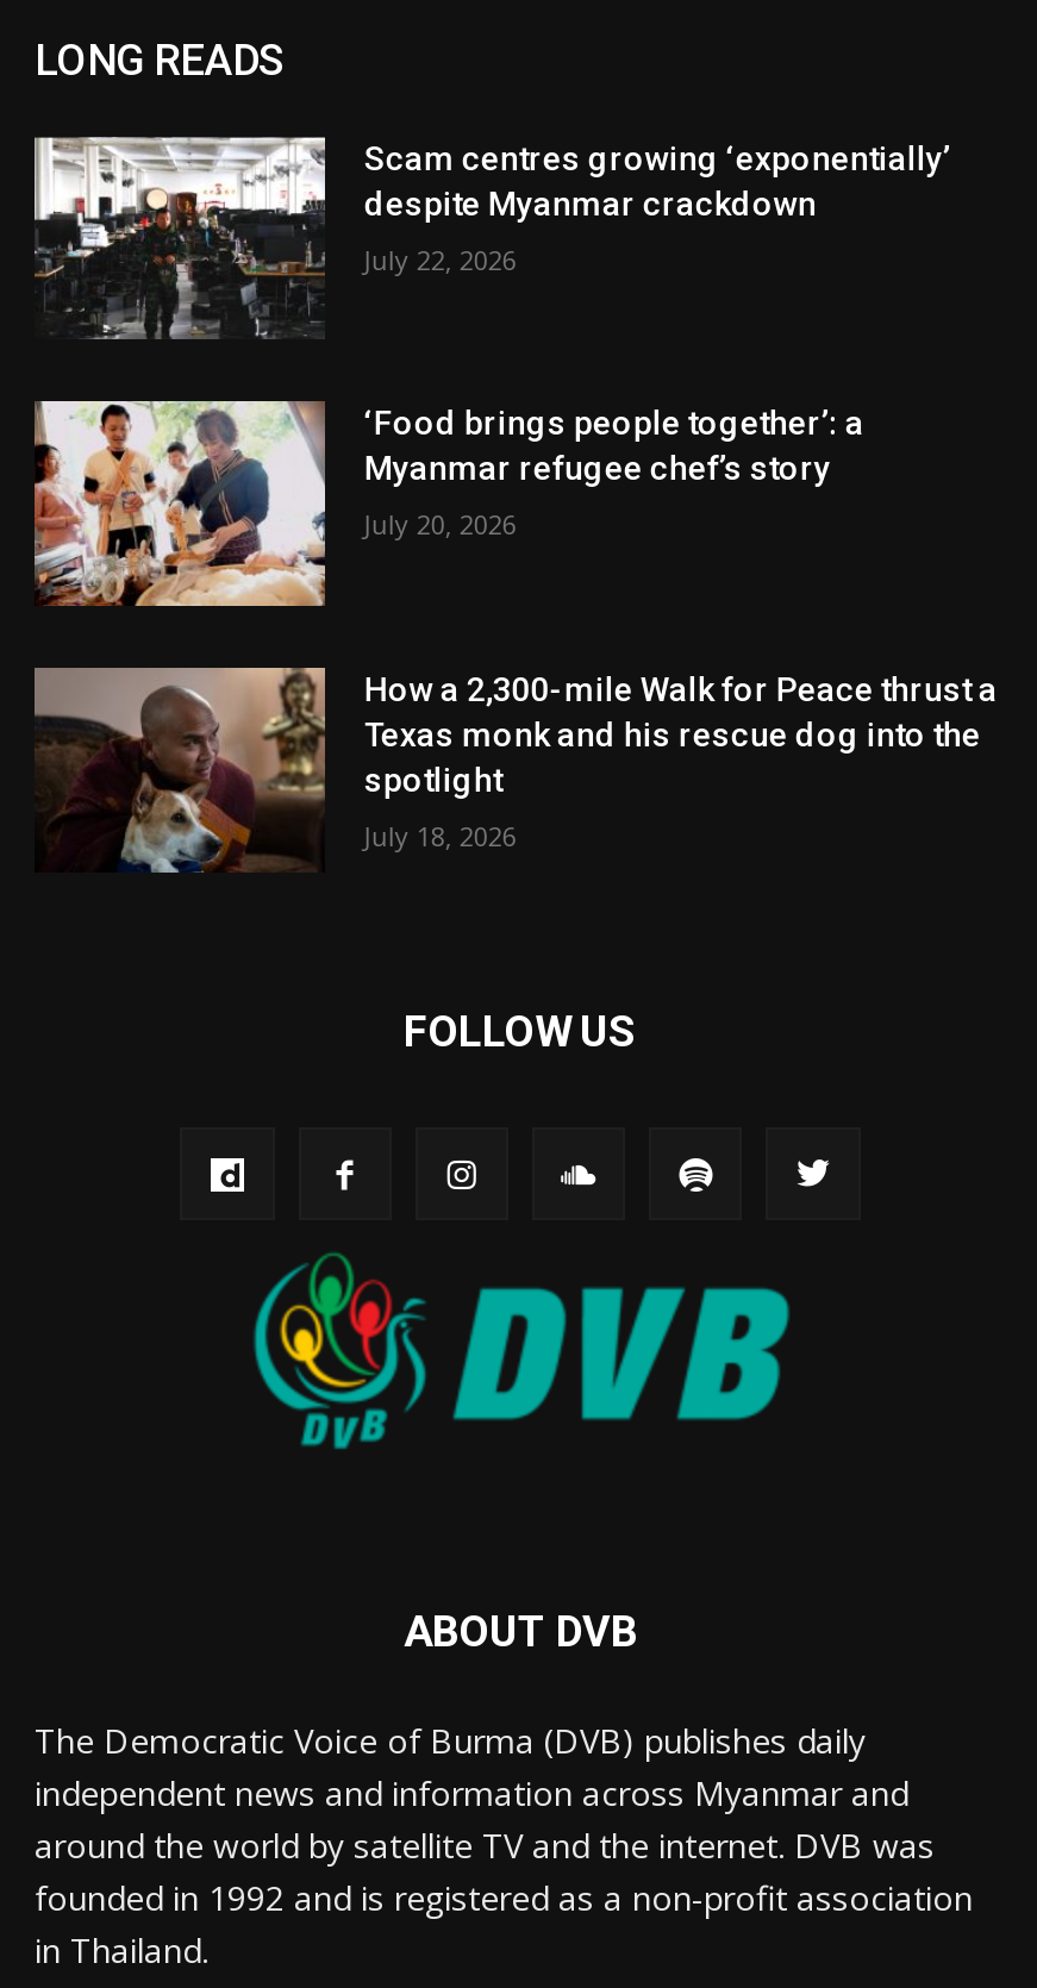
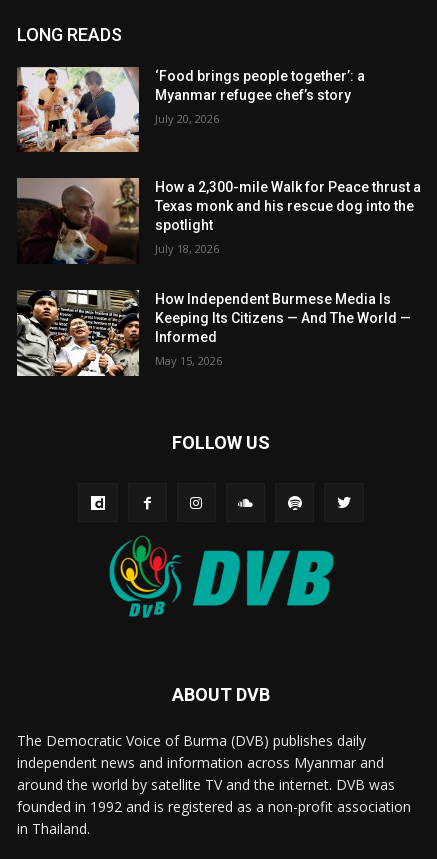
[32,135,950,339] [image] | Scam centres growing ‘exponentially’ | despite Myanmar crackdown | July 22, 2026 -> none
moved [30,399,997,854] -> [15,65,421,256]: [image] | ‘Food brings people together’: a | Myanmar refugee chef’s story | July 20, 2026 | How a 2,300-mile Walk for Peace thrust a | Texas monk and his rescue dog into the | spotlight | July 18, 2026
none -> [16,289,411,377] [image] | How Independent Burmese Media Is | Keeping Its Citizens — And The World — | Informed | May 15, 2026

